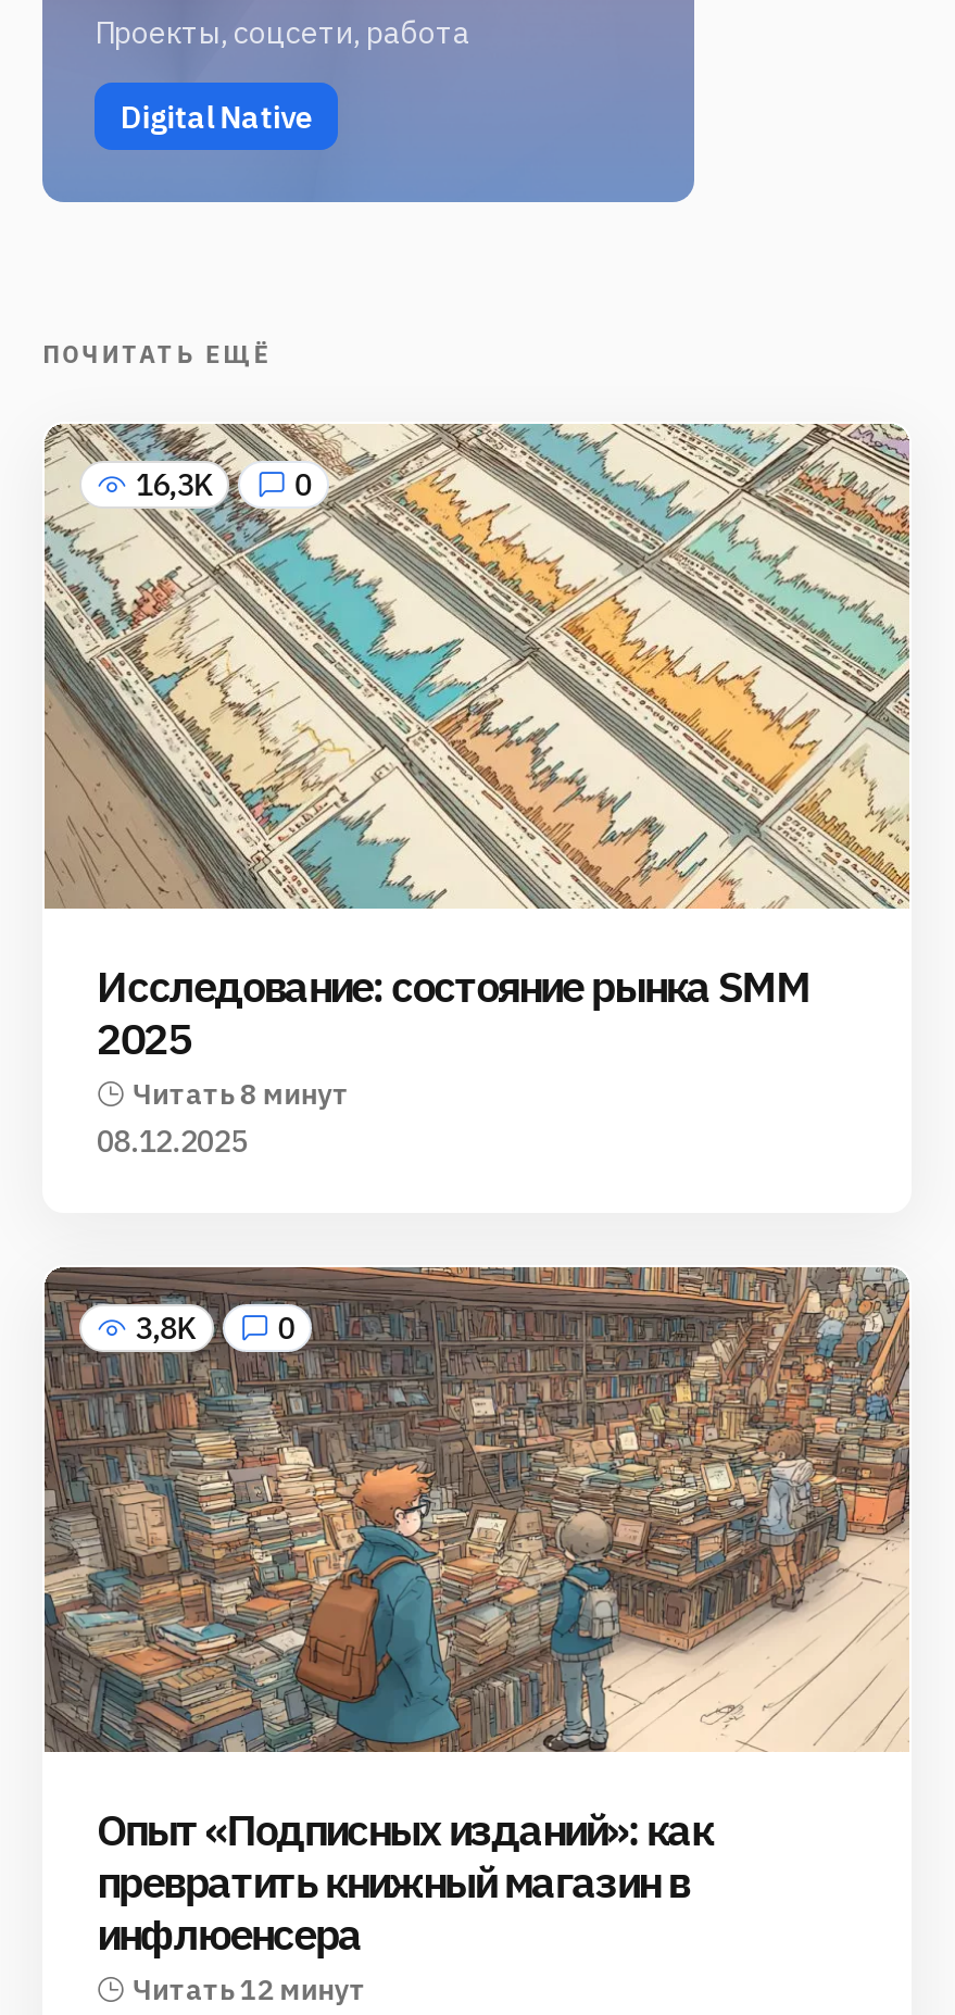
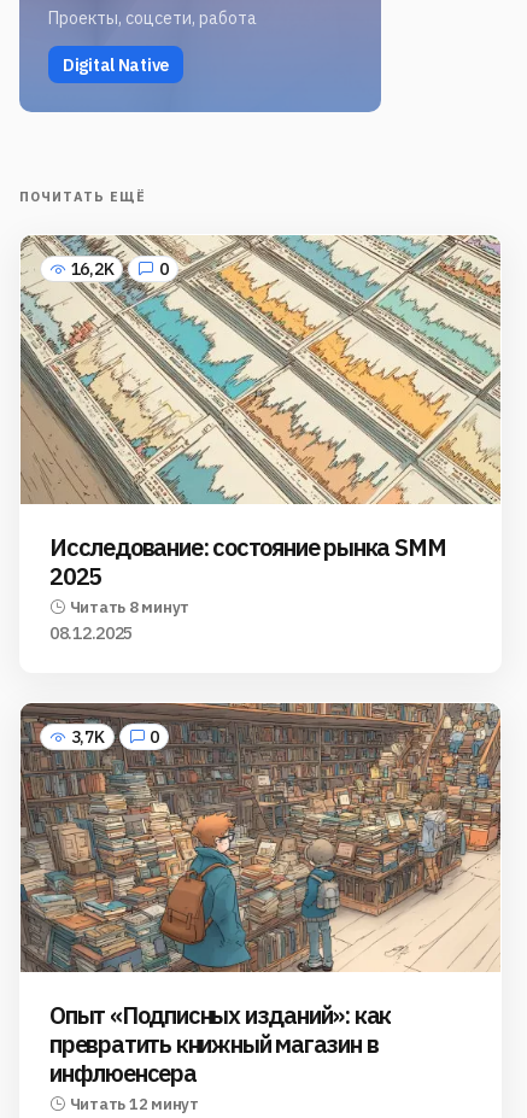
[135,466,213,505] 16,3K -> [71,258,114,280] 16,2K
[135,1309,196,1348] 3,8K -> [71,726,104,748] 3,7K

